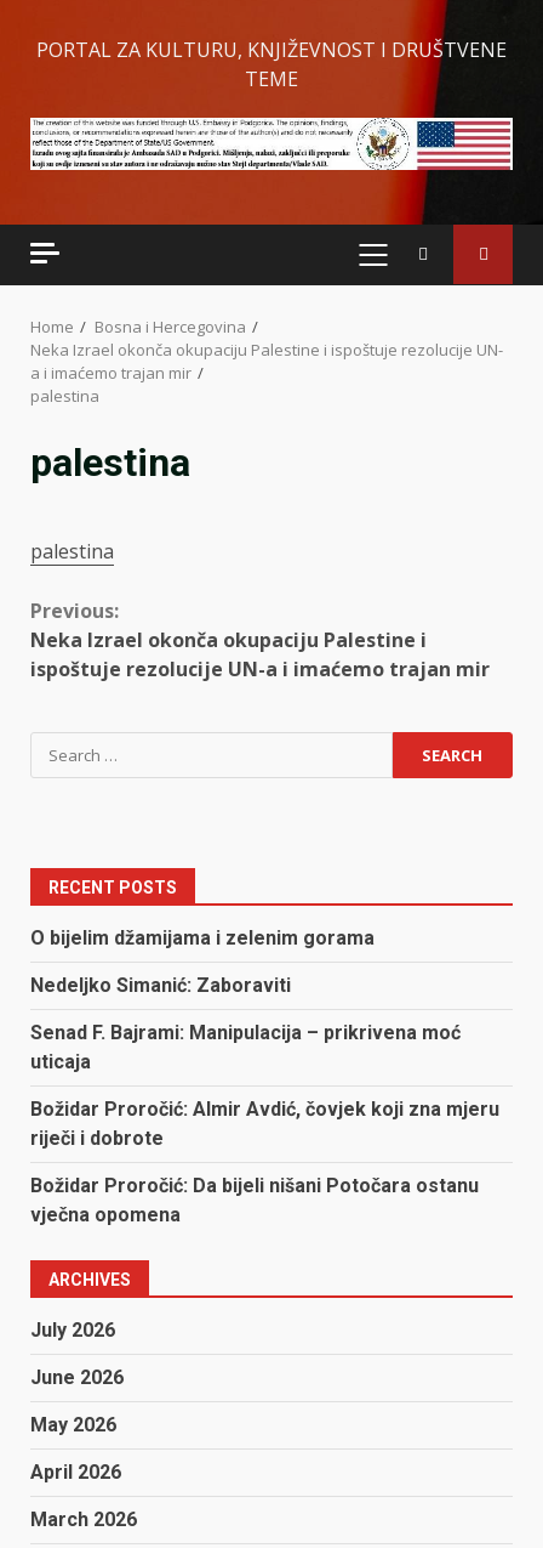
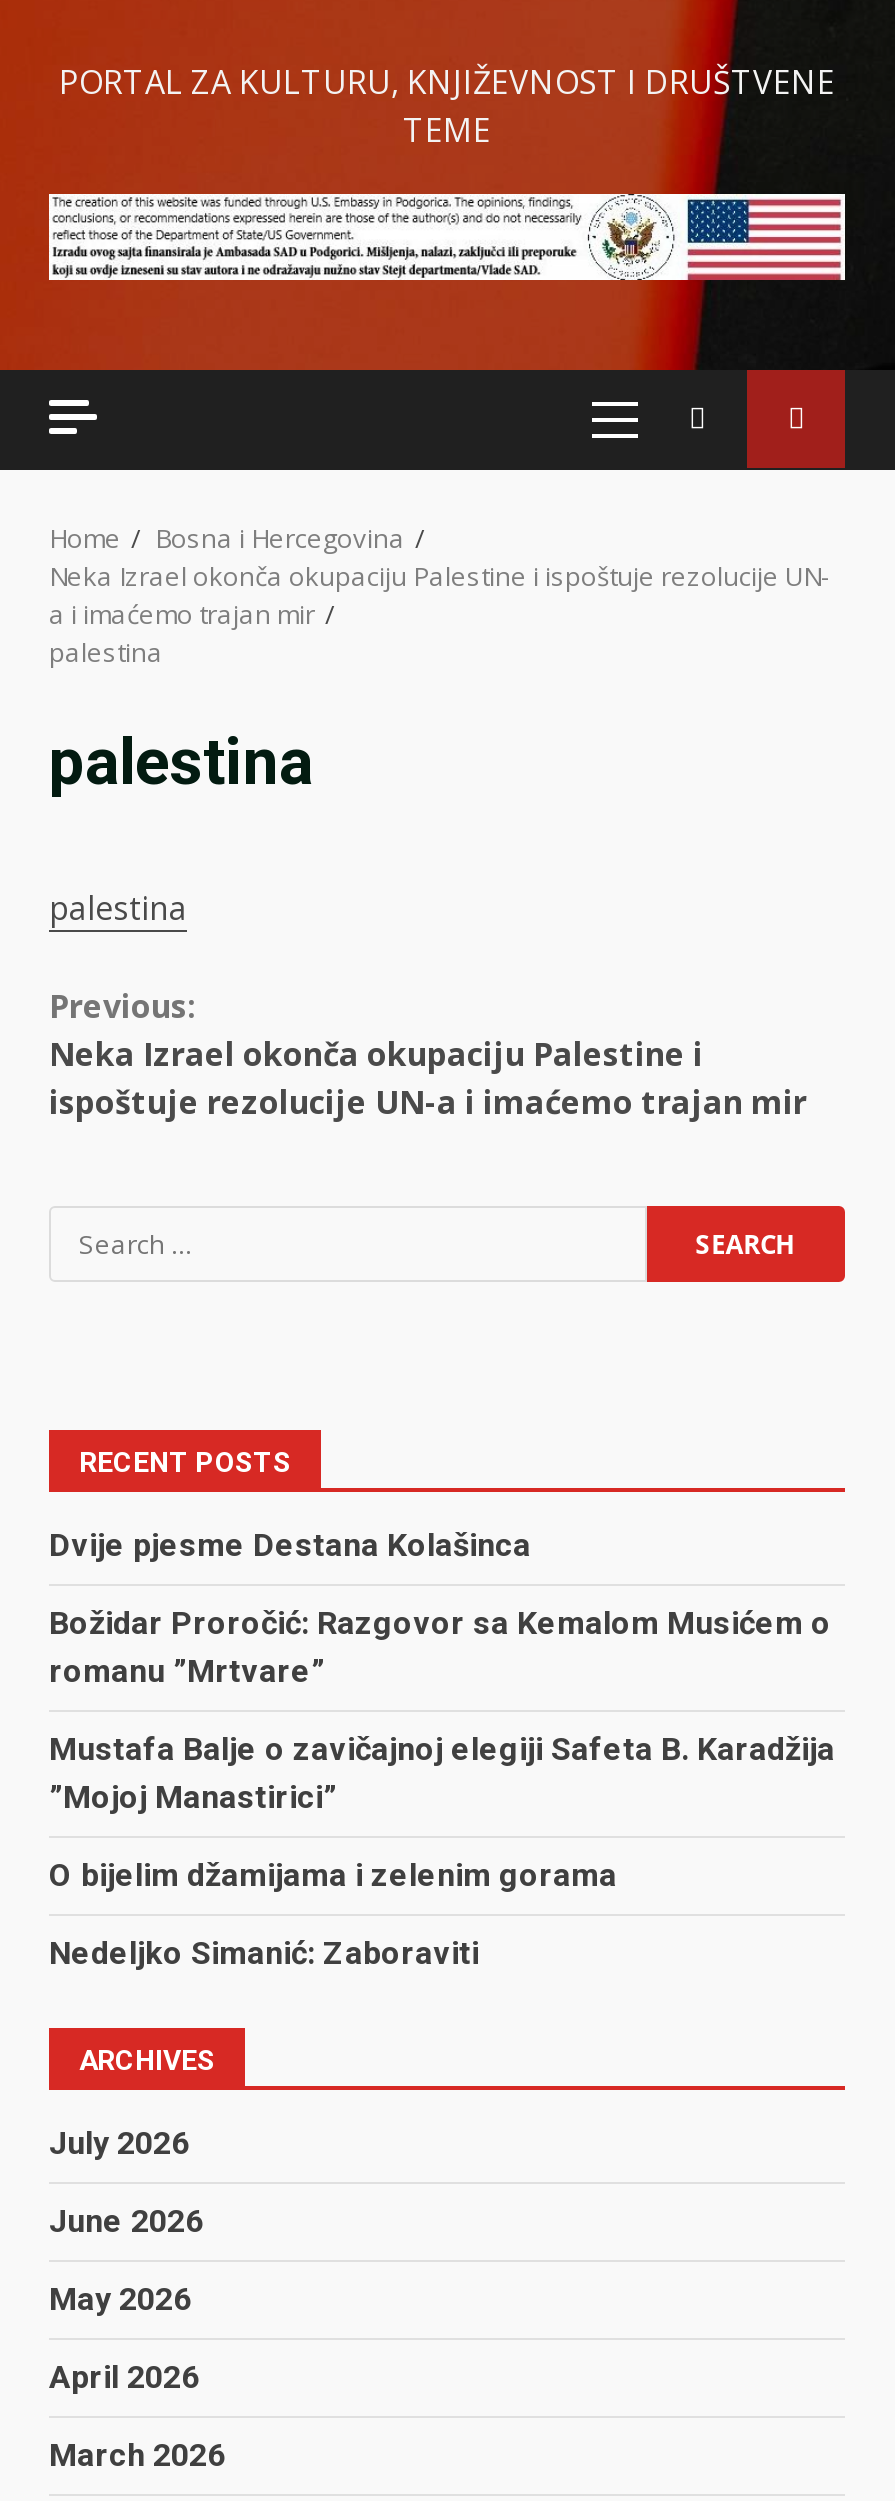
none -> [49,1525,835,1815] Dvije pjesme Destana Kolašinca | Božidar Proročić: Razgovor sa Kemalom Musićem o | romanu ”Mrtvare” | Mustafa Balje o zavičajnoj elegiji Safeta B. Karadžija | ”Mojoj Manastirici”
moved [30,926,375,996] -> [49,1855,617,1971]: O bijelim džamijama i zelenim gorama | Nedeljko Simanić: Zaboraviti
[30,1021,499,1226] Senad F. Bajrami: Manipulacija – prikrivena moć | uticaja | Božidar Proročić: Almir Avdić, čovjek koji zna mjeru | riječi i dobrote | Božidar Proročić: Da bijeli nišani Potočara ostanu | vječna opomena -> none

